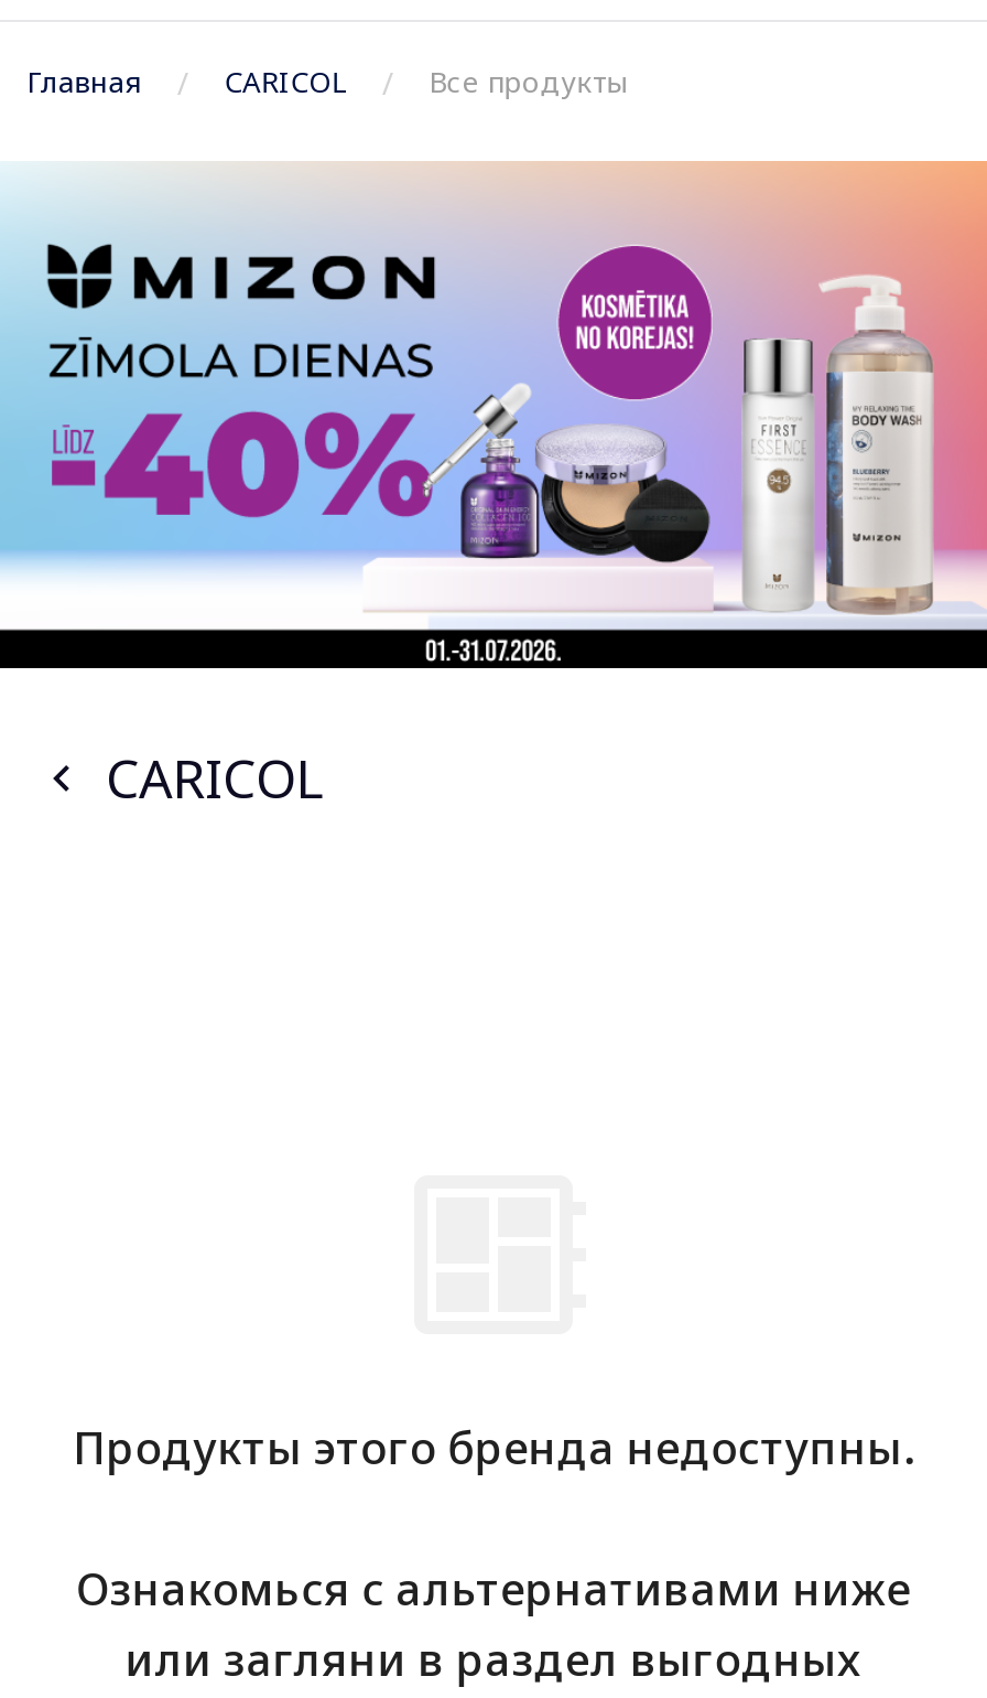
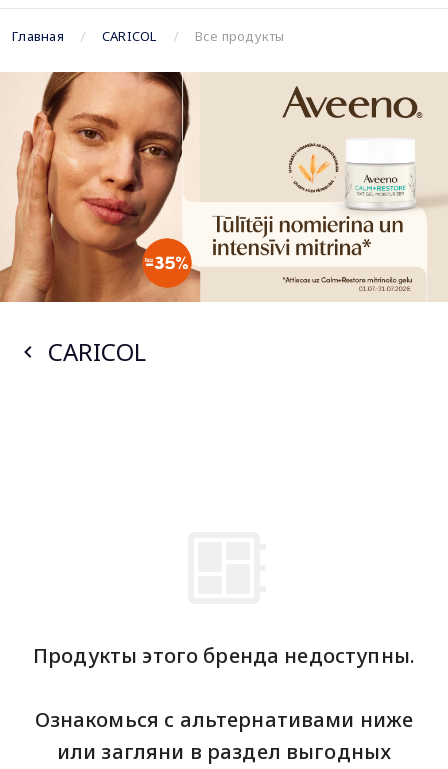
[7,161,980,670] [image] -> [3,71,445,303] [image]

